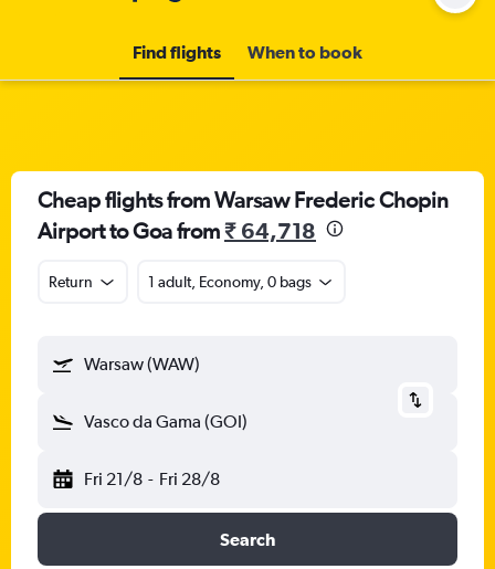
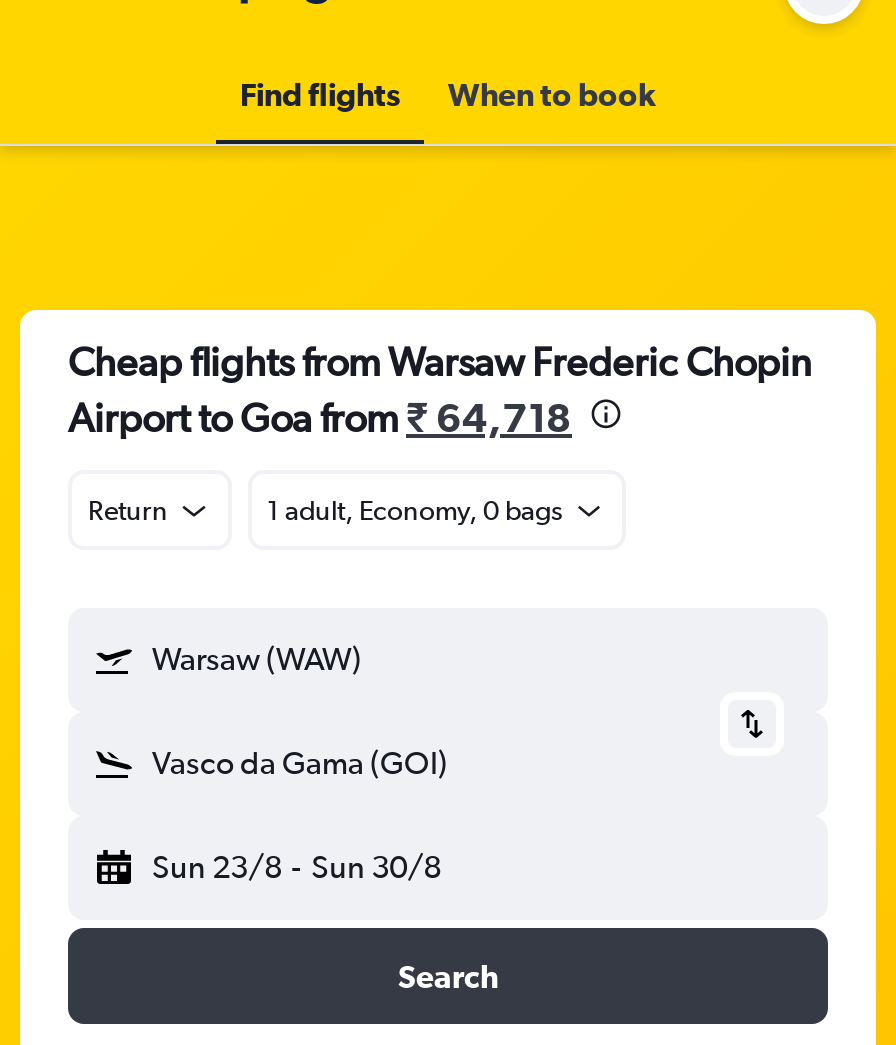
[84,468,219,489] Fri 21/8 - Fri 28/8 -> [152,848,441,886] Sun 23/8 - Sun 30/8

